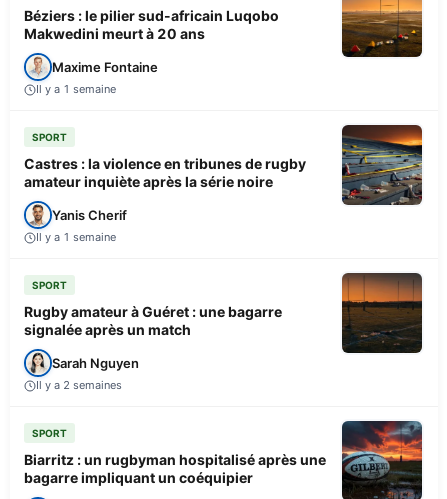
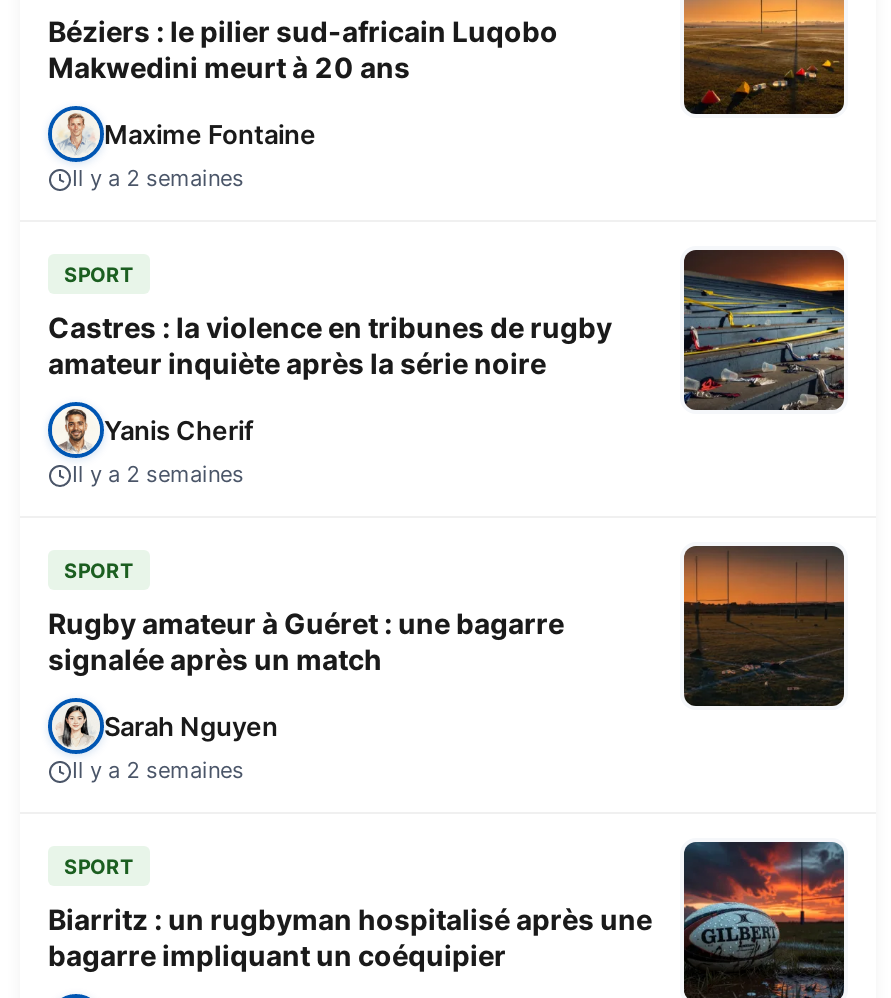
[36,82,116,96] Il y a 1 semaine -> [72,164,244,192] Il y a 2 semaines
[36,230,116,244] Il y a 1 semaine -> [72,460,244,488] Il y a 2 semaines

